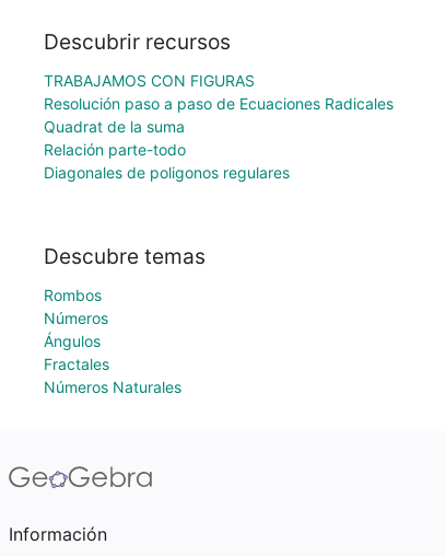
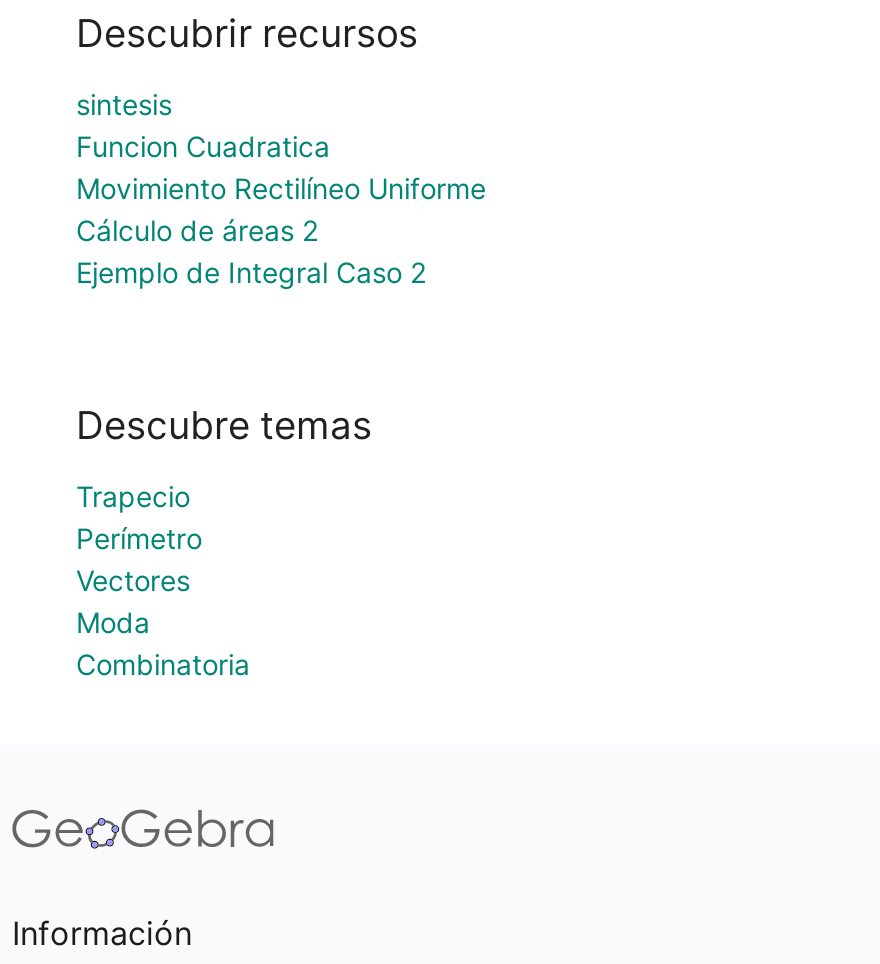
[44,72,394,182] TRABAJAMOS CON FIGURAS | Resolución paso a paso de Ecuaciones Radicales | Quadrat de la suma | Relación parte-todo | Diagonales de poligonos regulares -> [76,88,486,290] sintesis | Funcion Cuadratica | Movimiento Rectilíneo Uniforme | Cálculo de áreas 2 | Ejemplo de Integral Caso 2
[44,286,181,396] Rombos | Números | Ángulos | Fractales | Números Naturales -> [76,479,250,681] Trapecio | Perímetro | Vectores | Moda | Combinatoria

